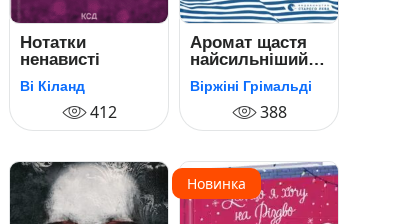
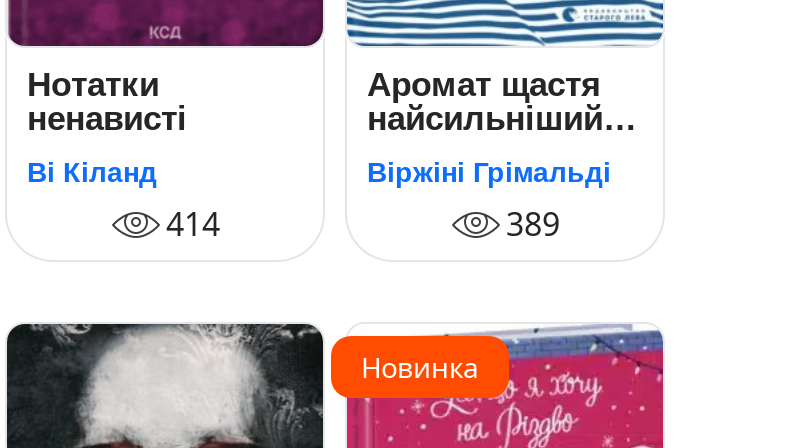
[89,101,116,123] 412 -> [166,202,220,246] 414
[259,101,286,123] 388 -> [506,202,560,246] 389

